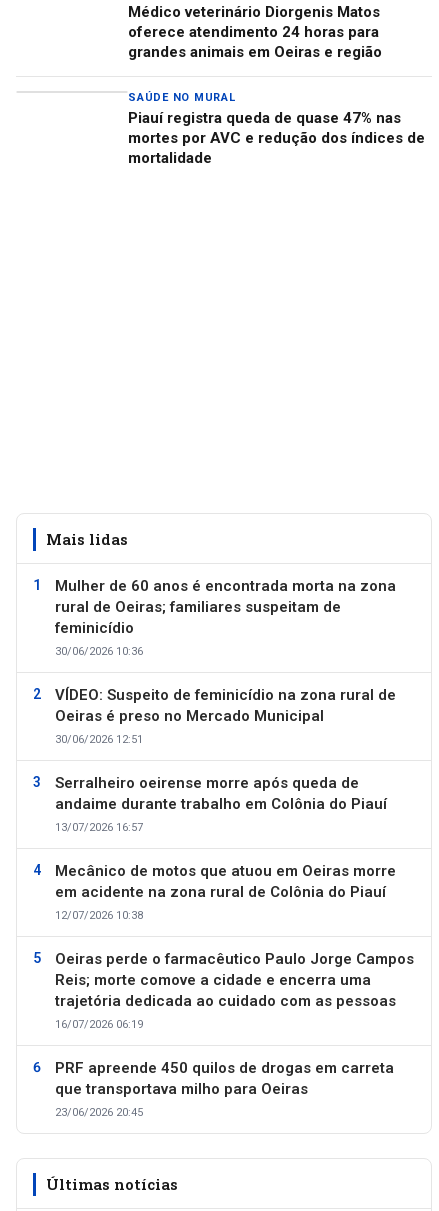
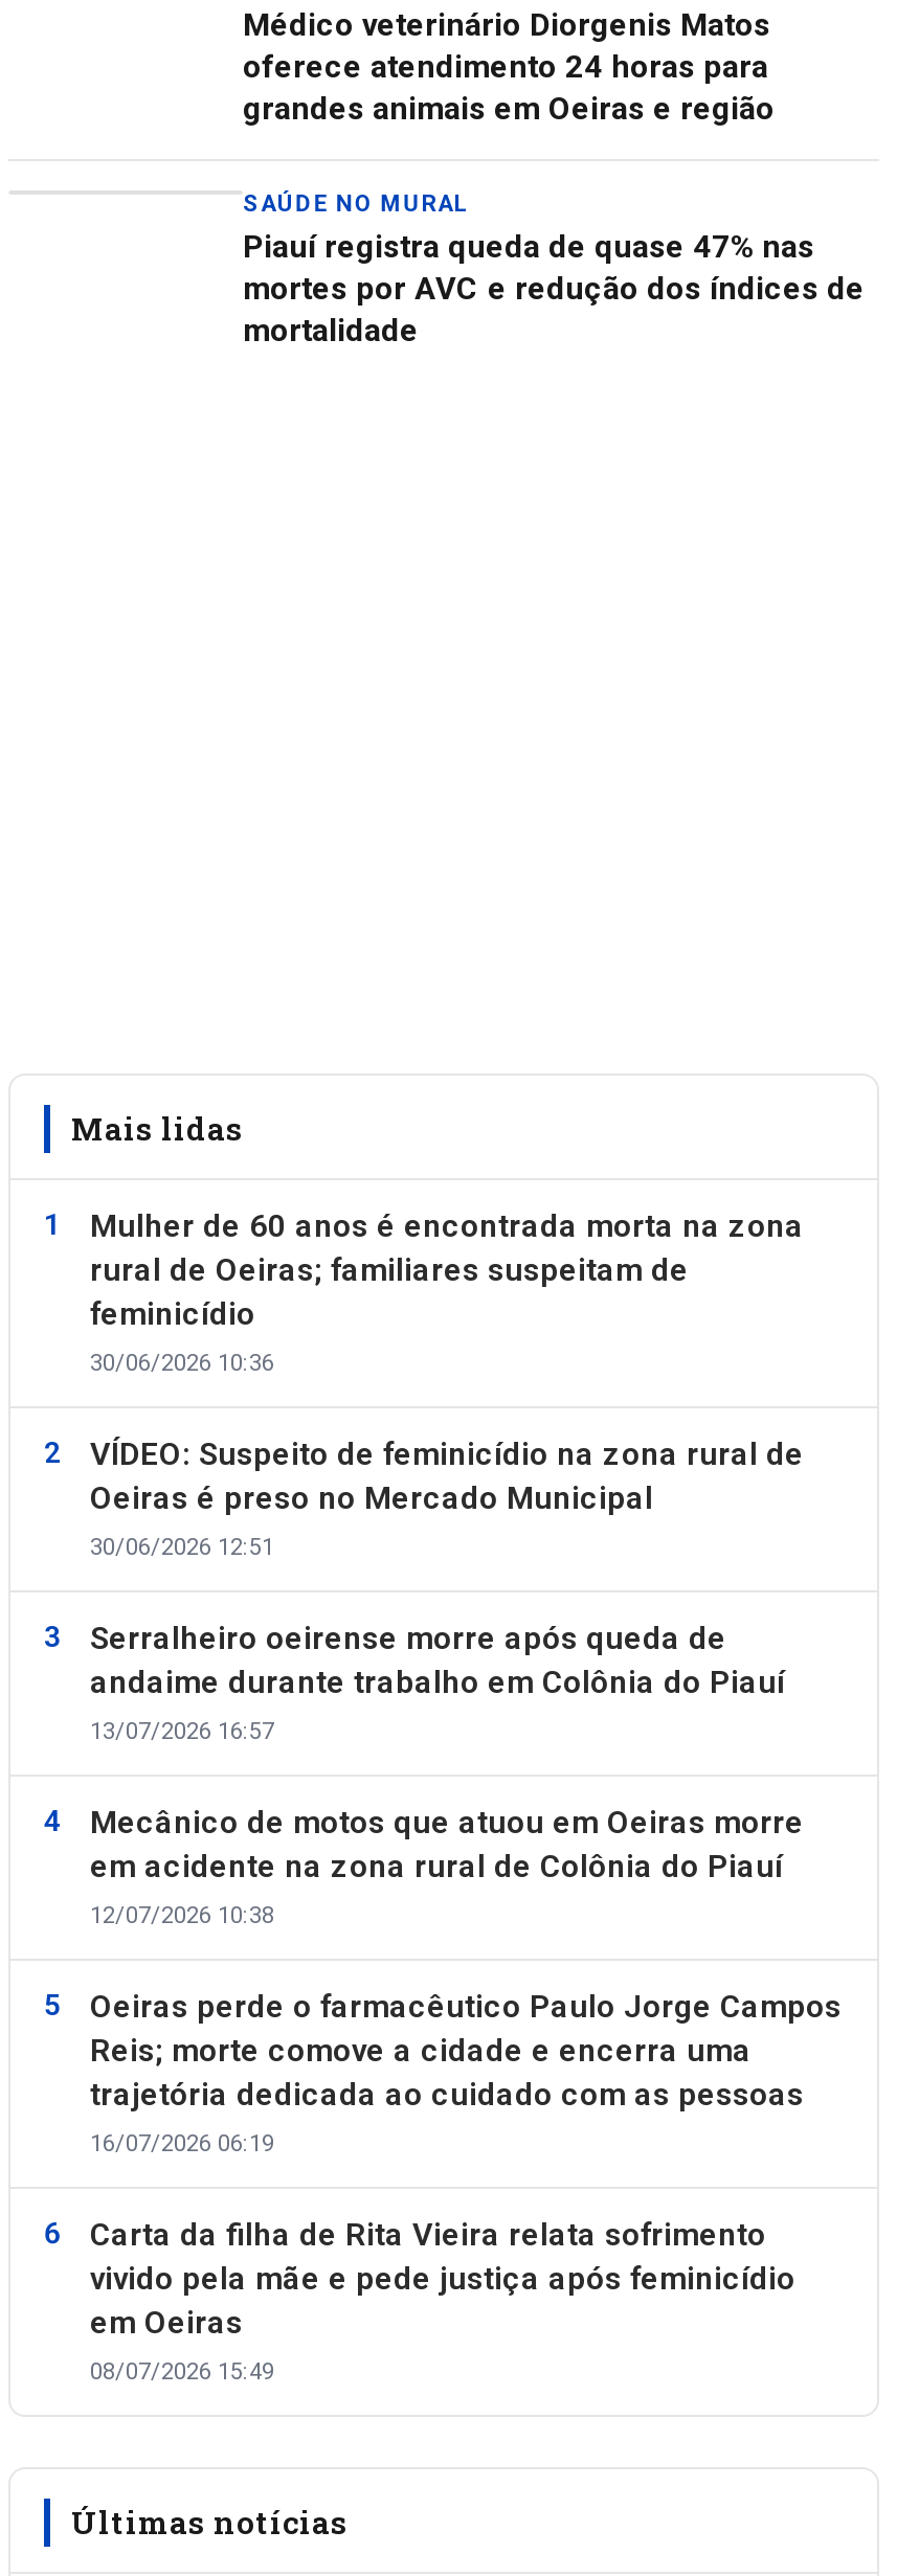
[55,1059,394,1119] PRF apreende 450 quilos de drogas em carreta | que transportava milho para Oeiras | 23/06/2026 20:45 -> [90,2216,795,2386] Carta da filha de Rita Vieira relata sofrimento | vivido pela mãe e pede justiça após feminicídio | em Oeiras | 08/07/2026 15:49

